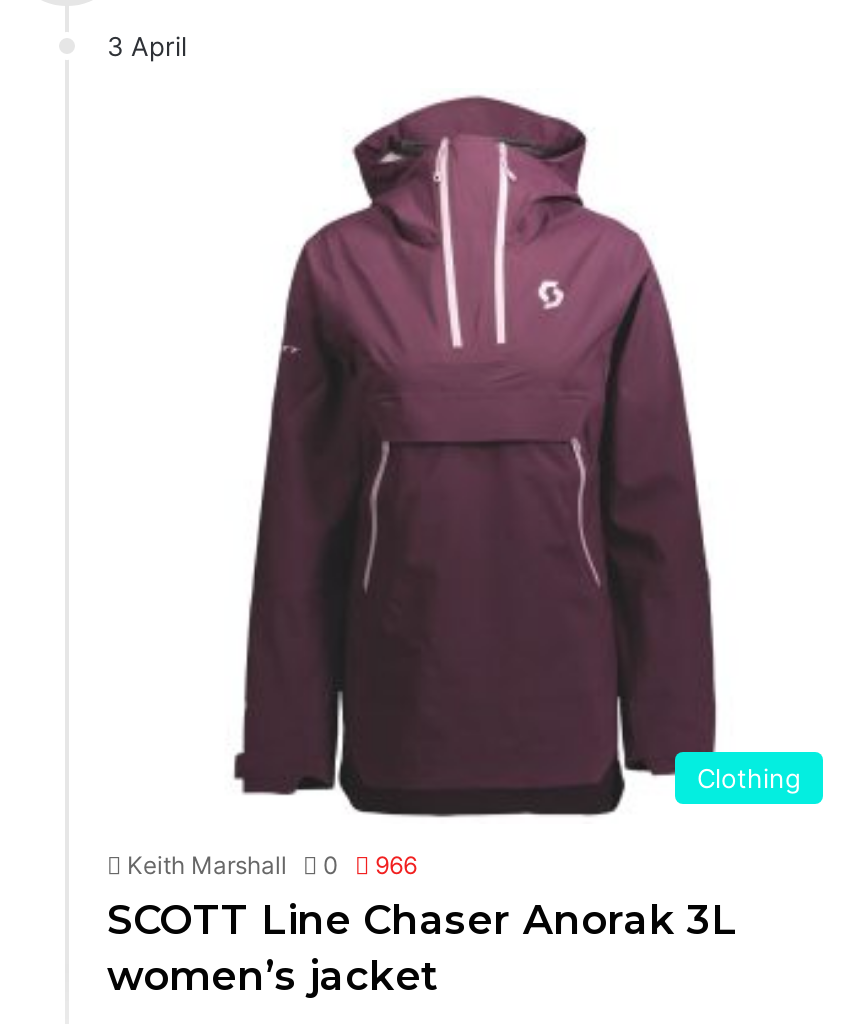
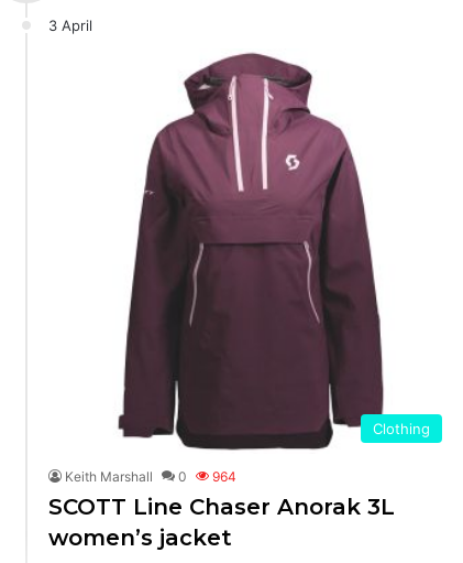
[127,851,417,881] Keith Marshall 0 966 -> [65,469,236,485] Keith Marshall 0 964

